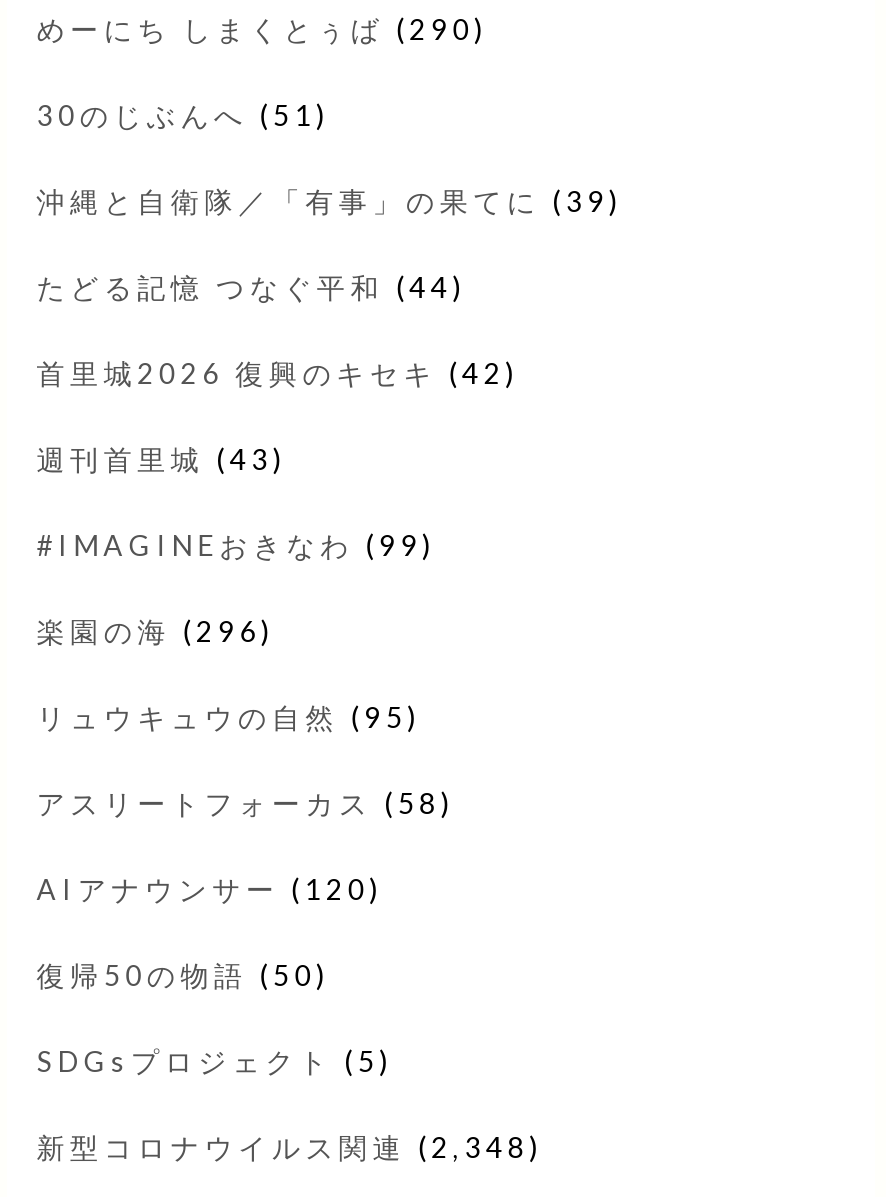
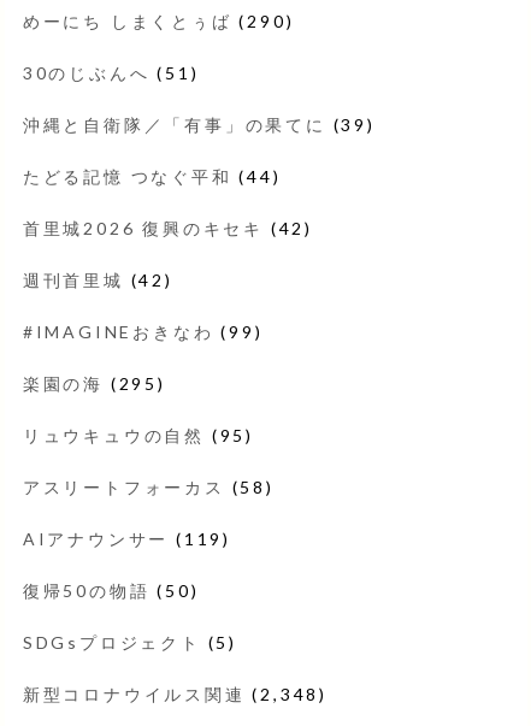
[36,442,286,476] 週刊首里城(43) -> [23,270,173,290] 週刊首里城(42)
[36,614,274,648] 楽園の海(296) -> [23,373,166,394] 楽園の海(295)
[36,872,383,906] AIアナウンサー(120) -> [23,528,231,549] AIアナウンサー(119)

